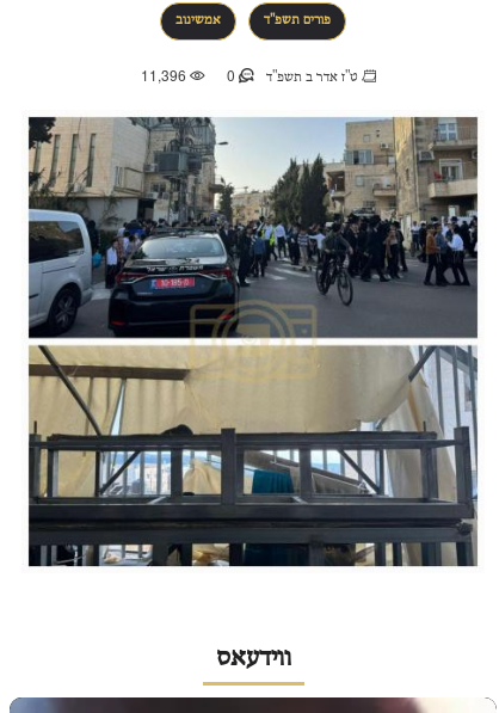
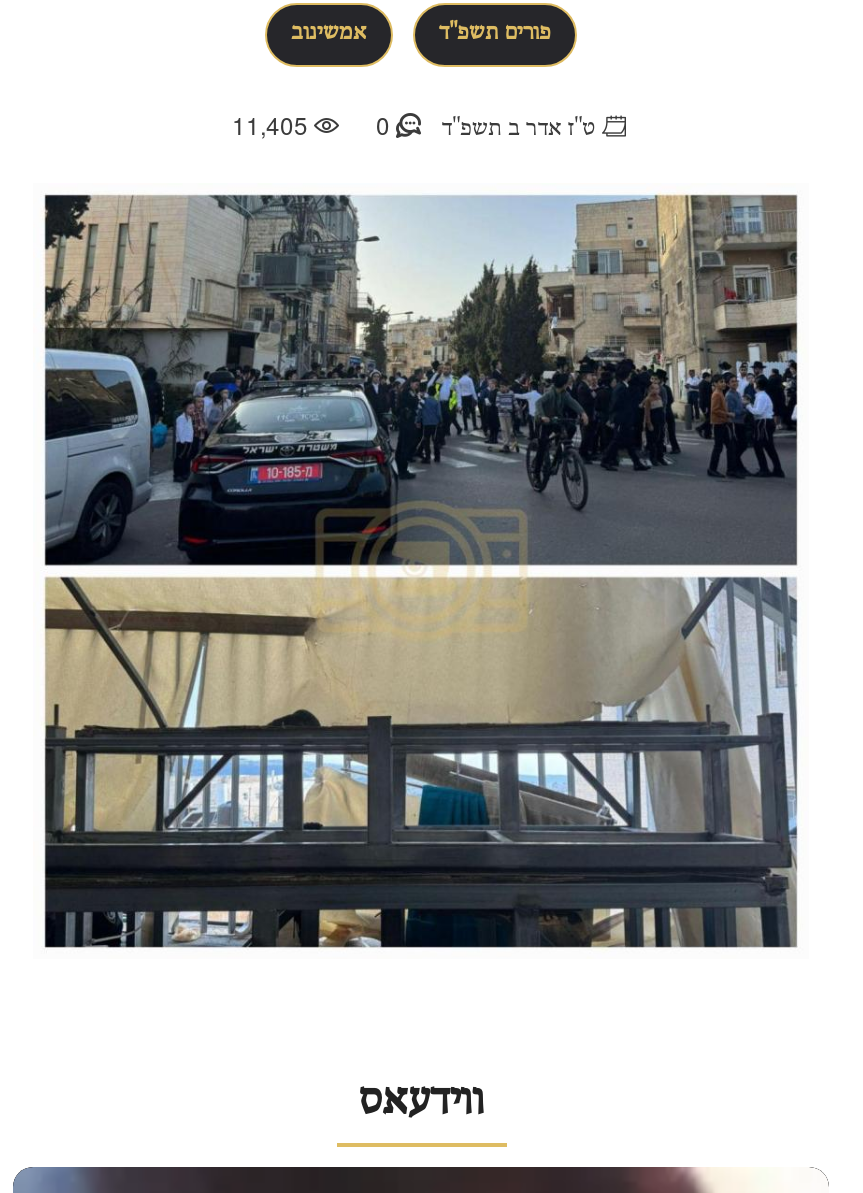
[140,64,186,85] 11,396 -> [232,107,308,141] 11,405

